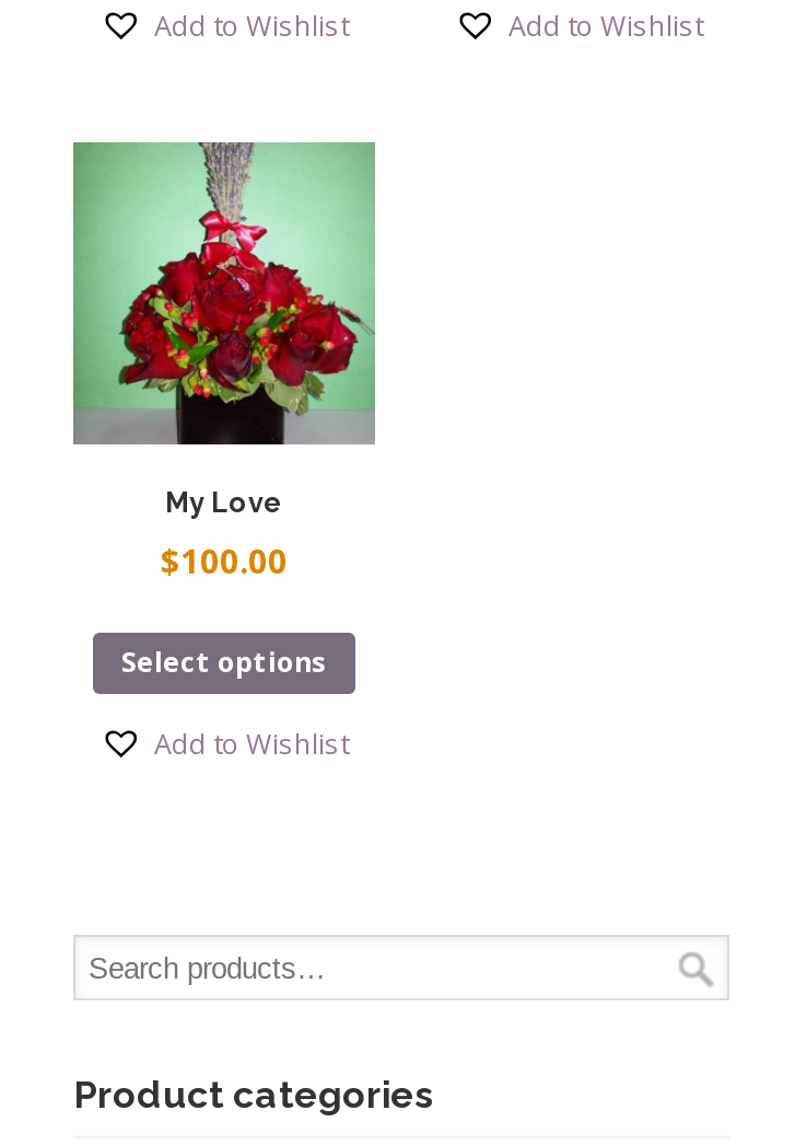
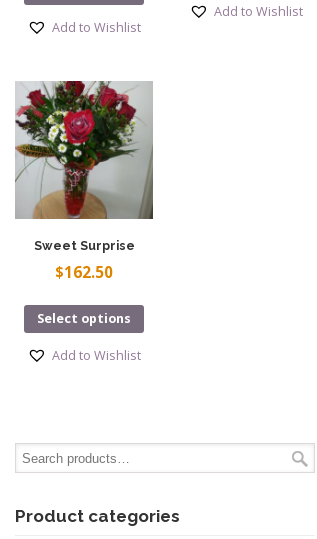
[73,140,375,518] [image] | My Love -> [15,80,153,253] [image] | Sweet Surprise
[161,539,288,582] $100.00 -> [55,262,113,282] $162.50

